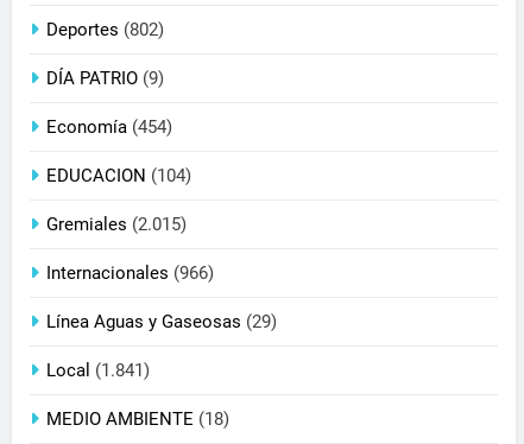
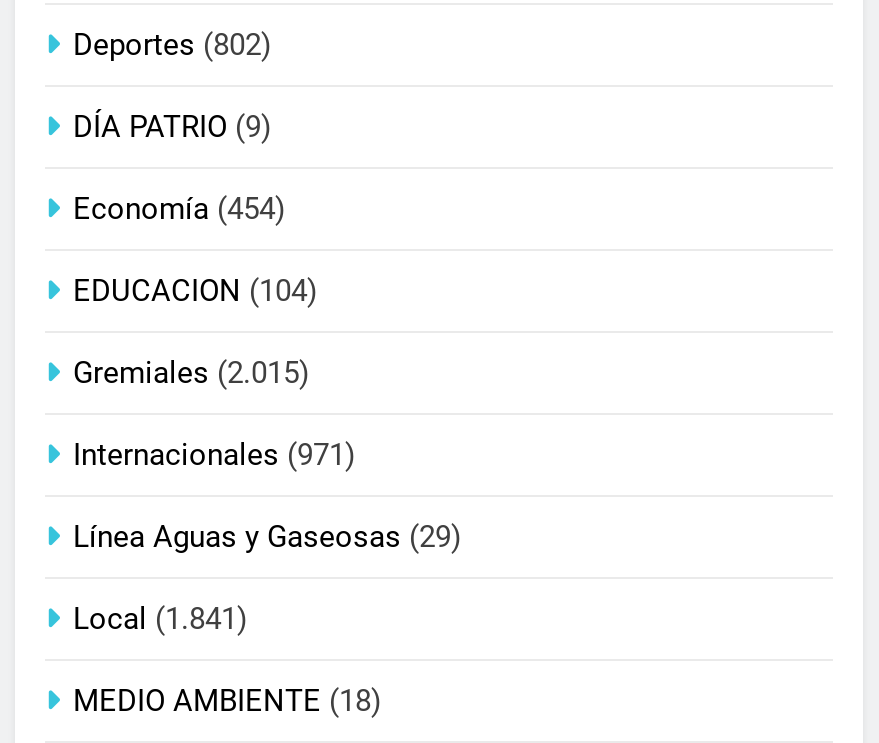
[46,263,214,284] Internacionales (966) -> [73,437,355,473] Internacionales (971)

